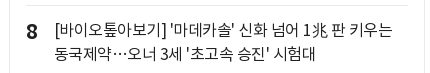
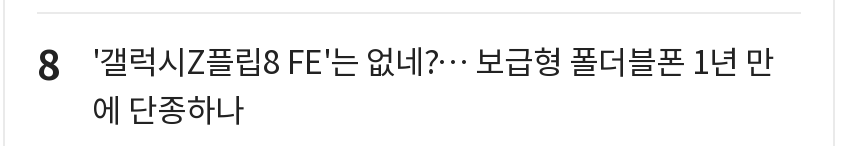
[53,20,392,64] [바이오톺아보기] '마데카솔' 신화 넘어 1兆 판 키우는 | 동국제약…오너 3세 '초고속 승진' 시험대 -> [92,42,774,130] '갤럭시Z플립8 FE'는 없네?… 보급형 폴더블폰 1년 만 | 에 단종하나

